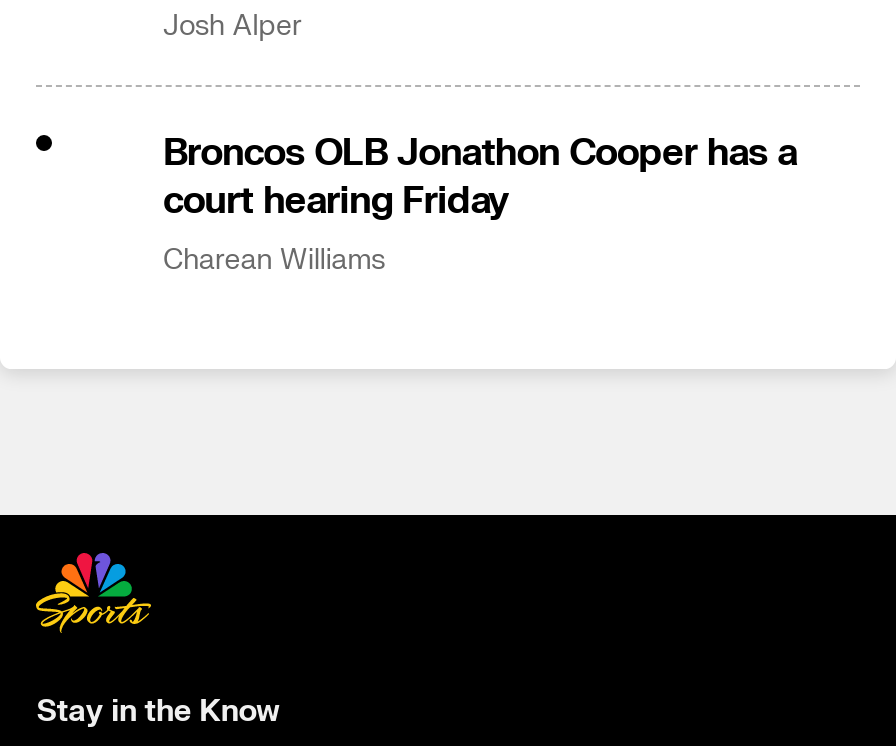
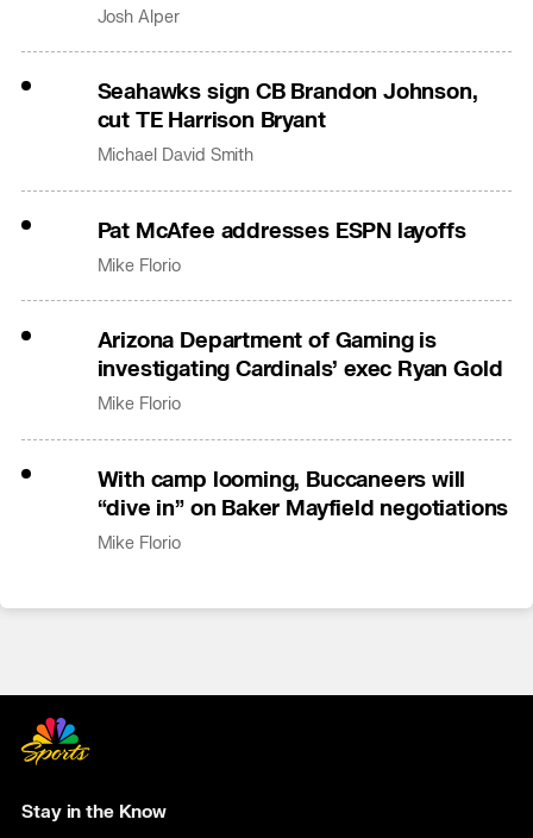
[163,128,797,276] Broncos OLB Jonathon Cooper has a | court hearing Friday | Charean Williams -> [97,77,508,553] Seahawks sign CB Brandon Johnson, | cut TE Harrison Bryant | Michael David Smith | Pat McAfee addresses ESPN layoffs | Mike Florio | Arizona Department of Gaming is | investigating Cardinals’ exec Ryan Gold | Mike Florio | With camp looming, Buccaneers will | “dive in” on Baker Mayfield negotiations | Mike Florio

